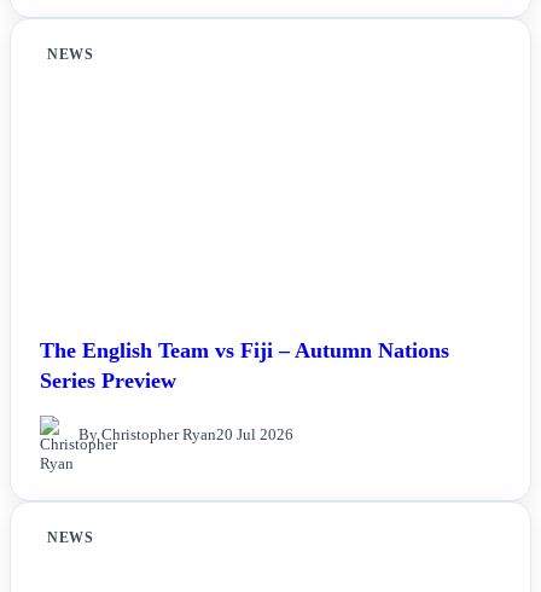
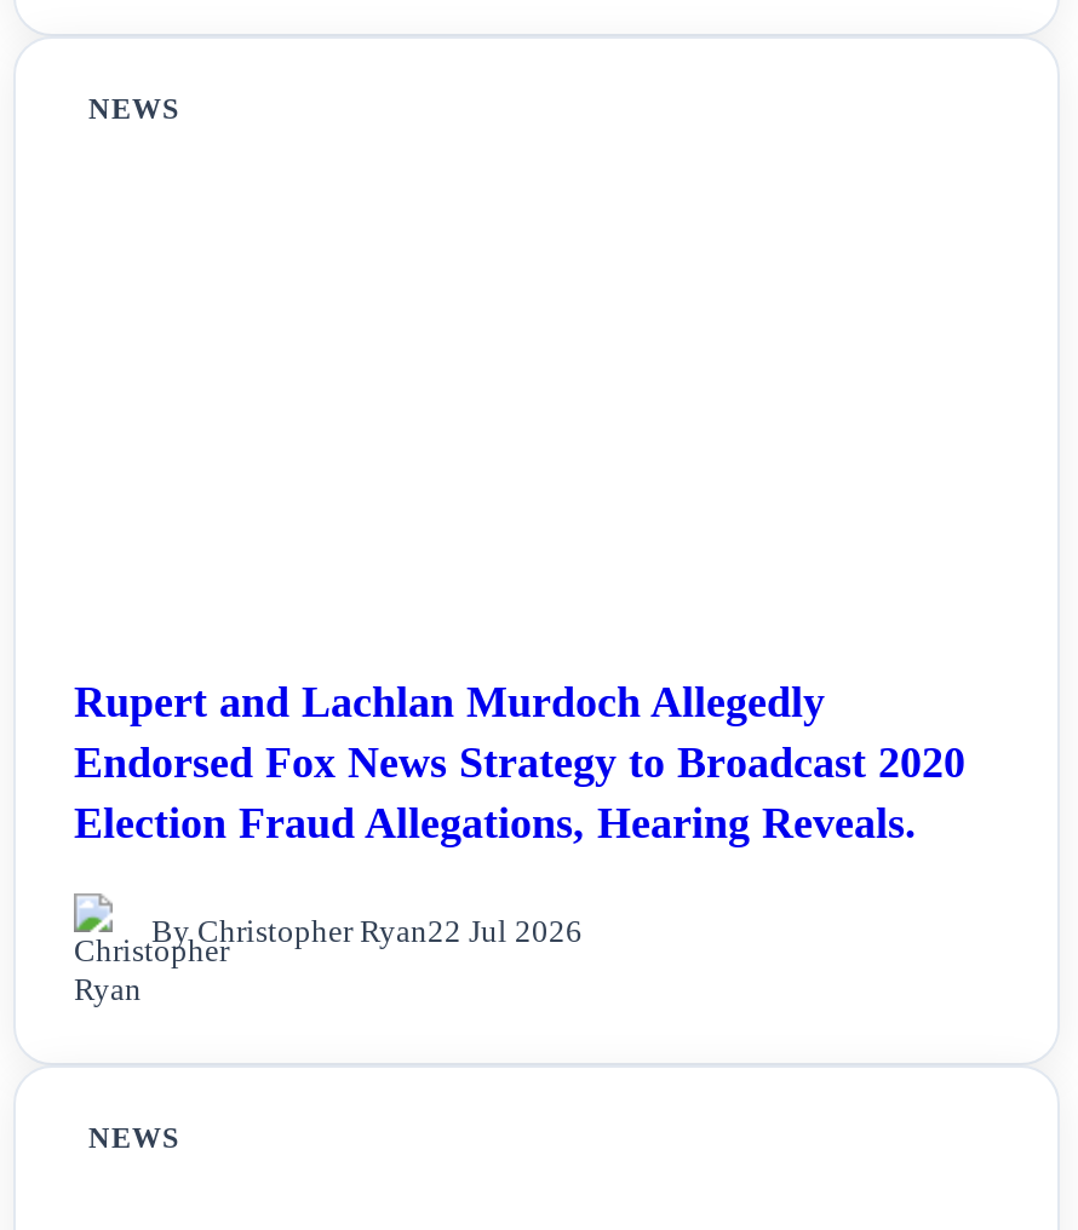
[40,338,449,393] The English Team vs Fiji – Autumn Nations | Series Preview -> [74,678,965,848] Rupert and Lachlan Murdoch Allegedly | Endorsed Fox News Strategy to Broadcast 2020 | Election Fraud Allegations, Hearing Reveals.
[78,425,293,444] By Christopher Ryan20 Jul 2026 -> [151,913,583,949] By Christopher Ryan22 Jul 2026

